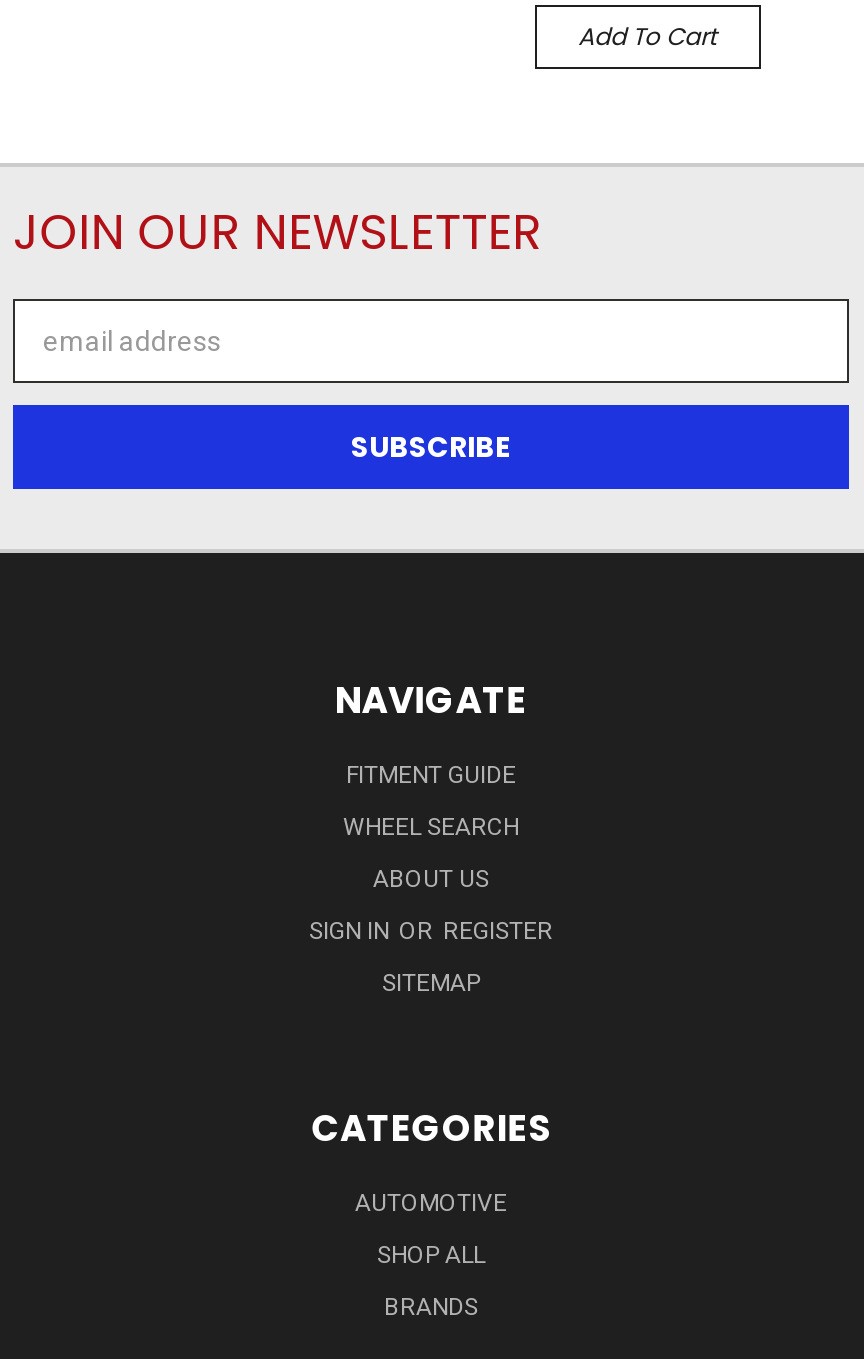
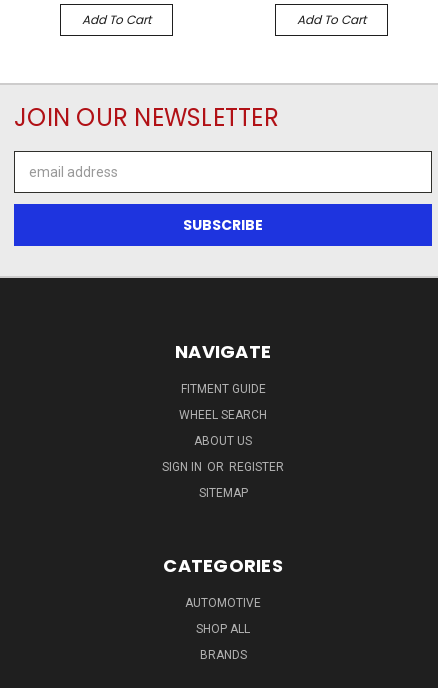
none -> [81,11,150,28] Add To Cart

